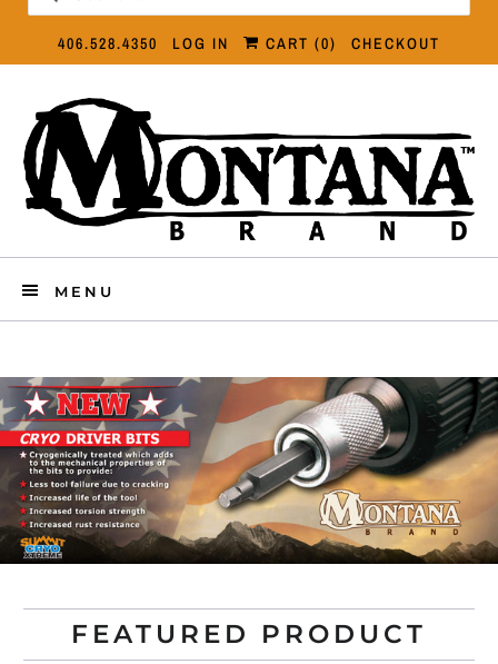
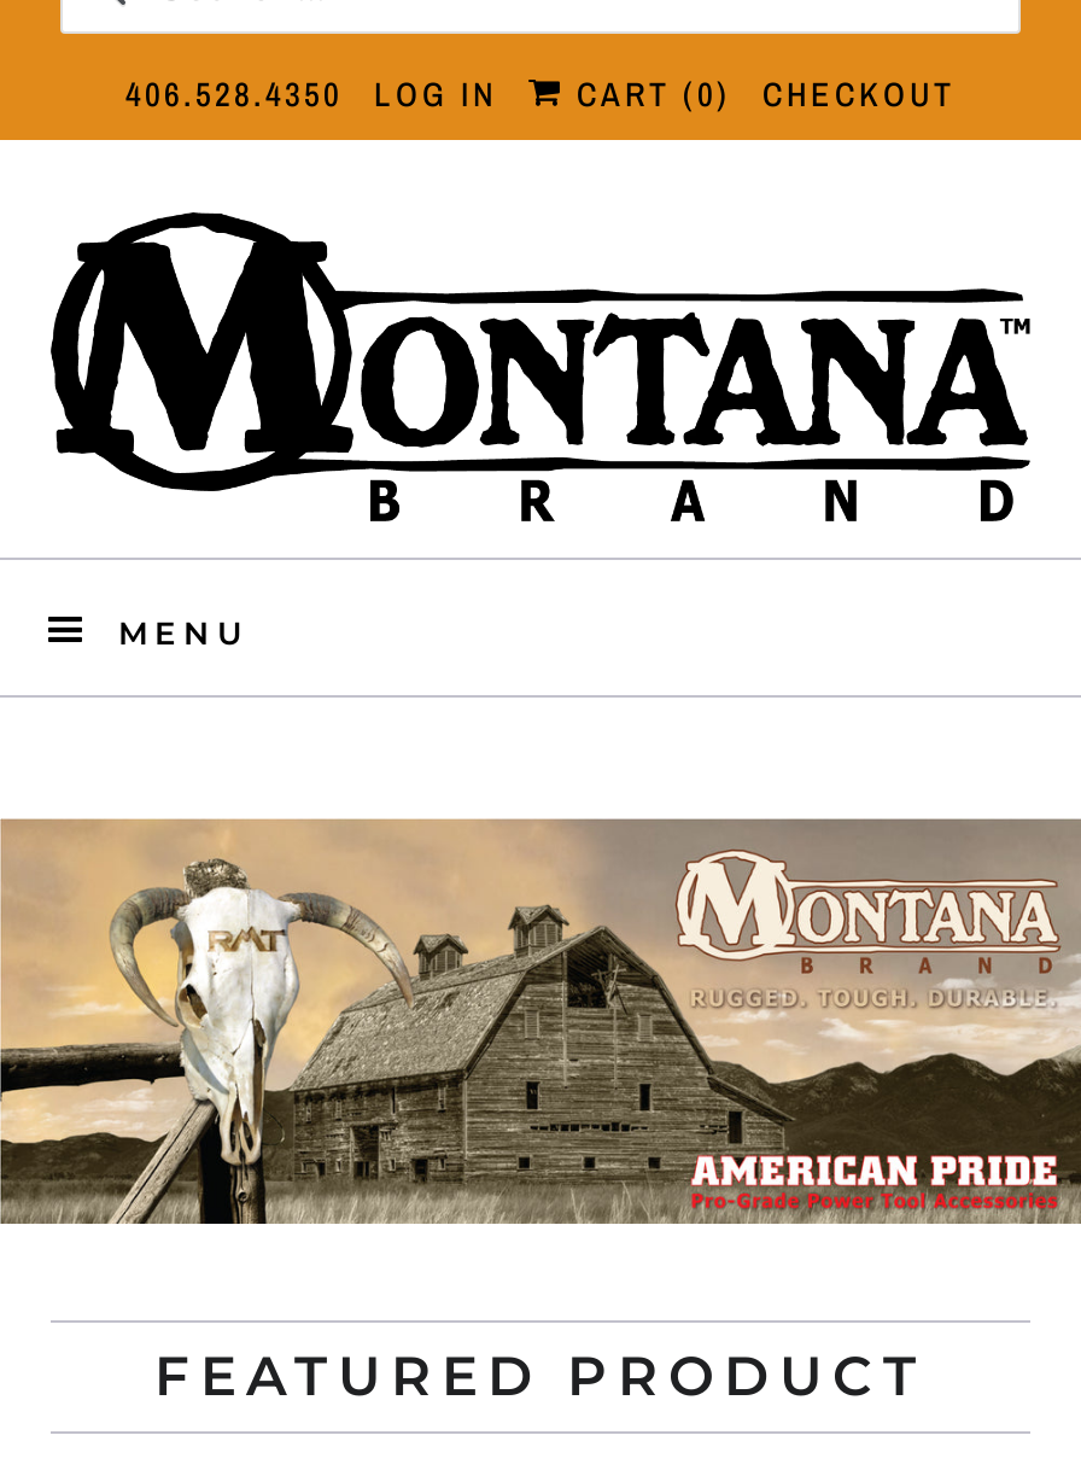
[3,376,495,565] [image] -> [7,818,1074,1226] [image]

